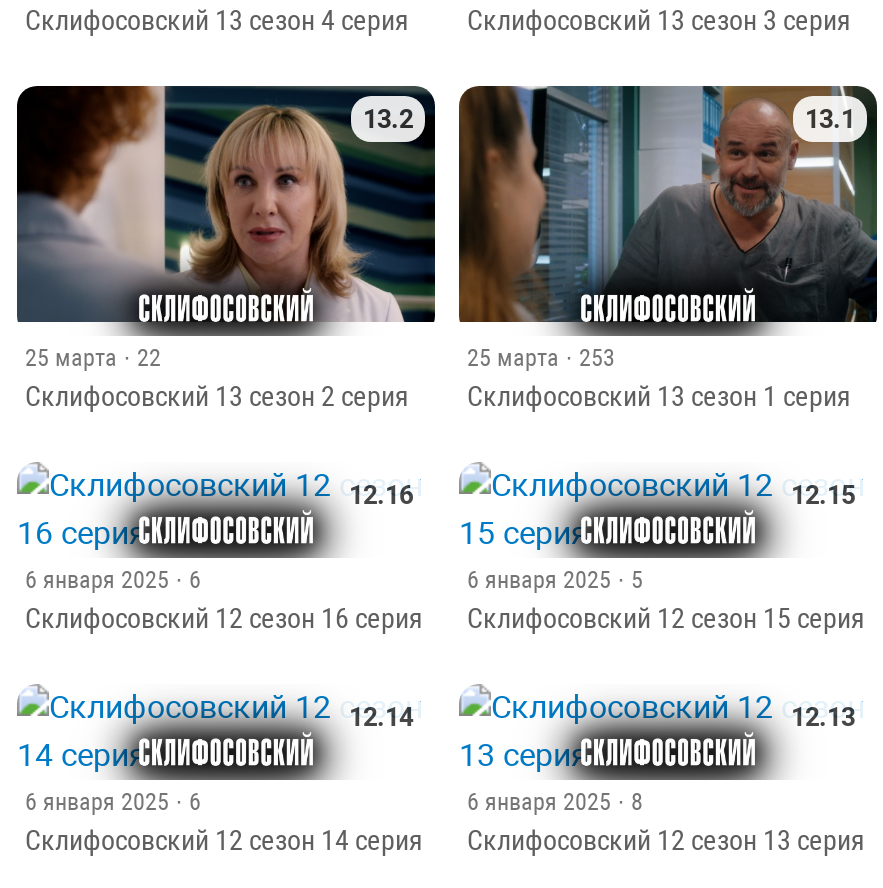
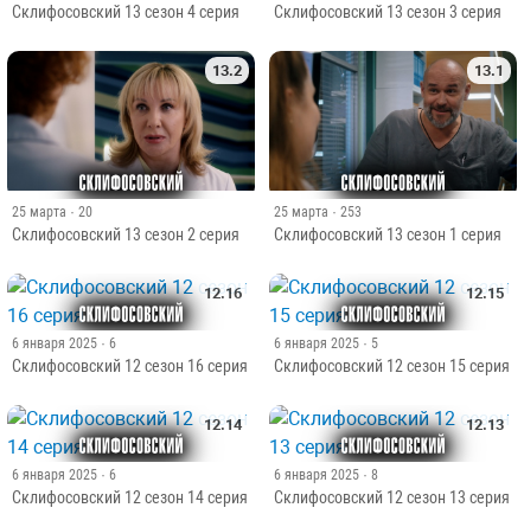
[25,344,161,372] 25 марта · 22 -> [12,204,92,220] 25 марта · 20

